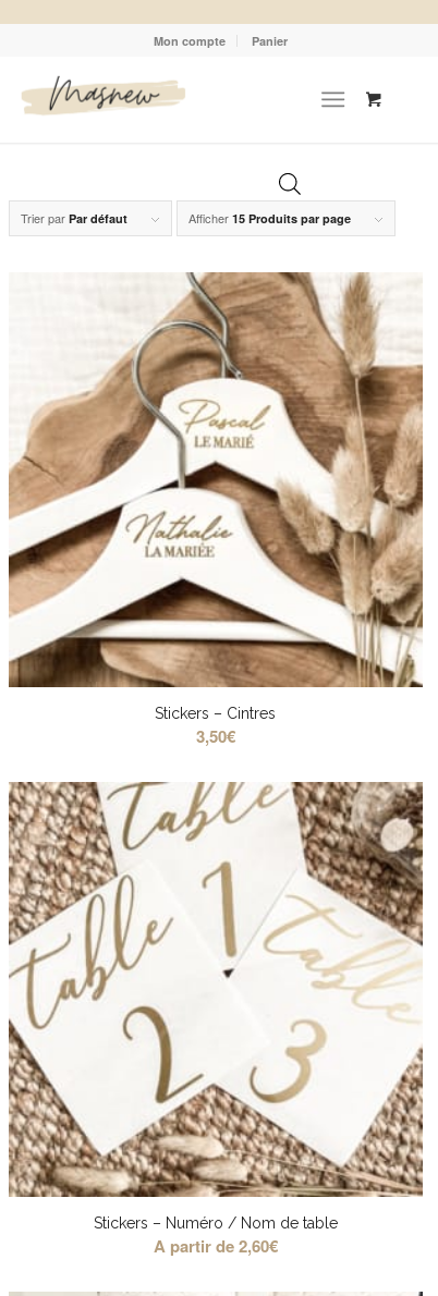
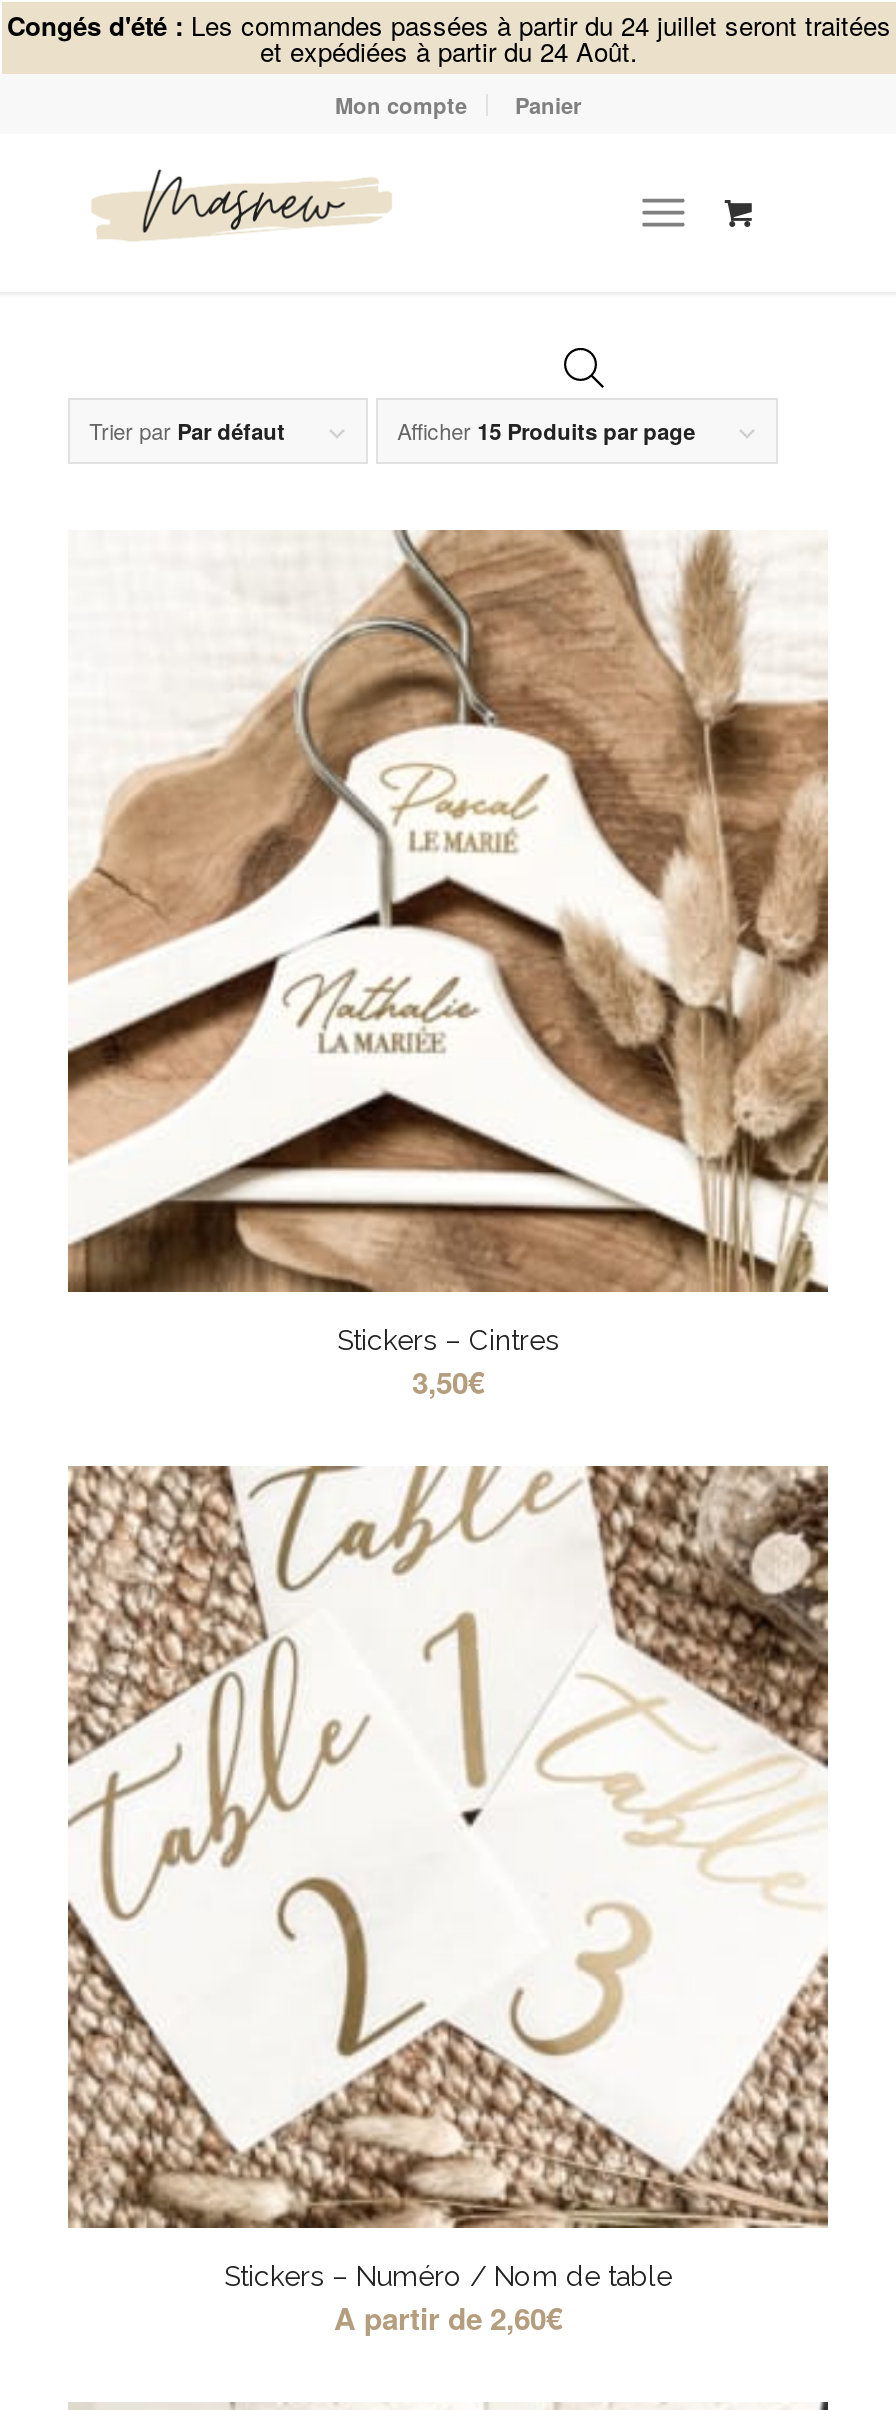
none -> [7,6,891,70] Congés d'été : Les commandes passées à partir du 24 juillet seront traitées | et expédiées à partir du 24 Août.

